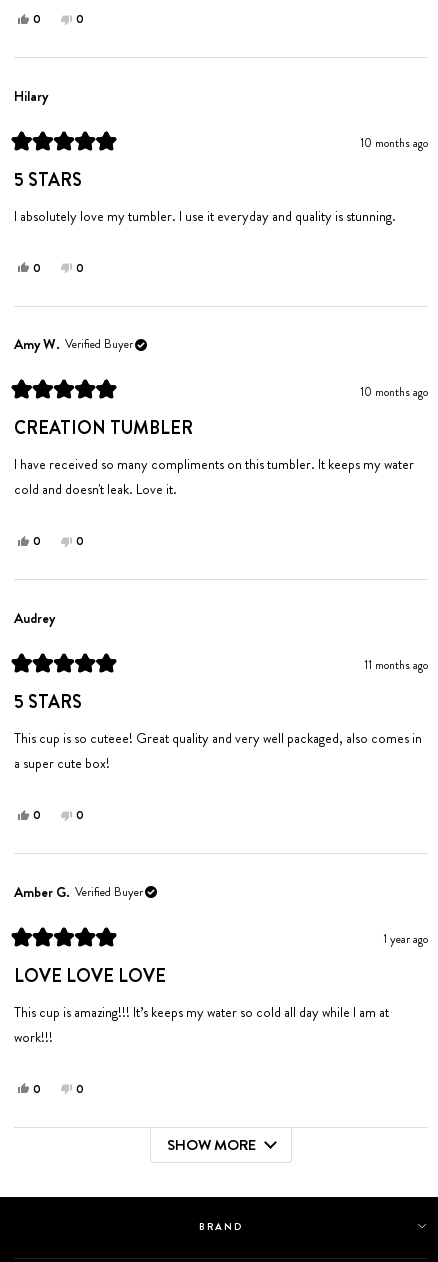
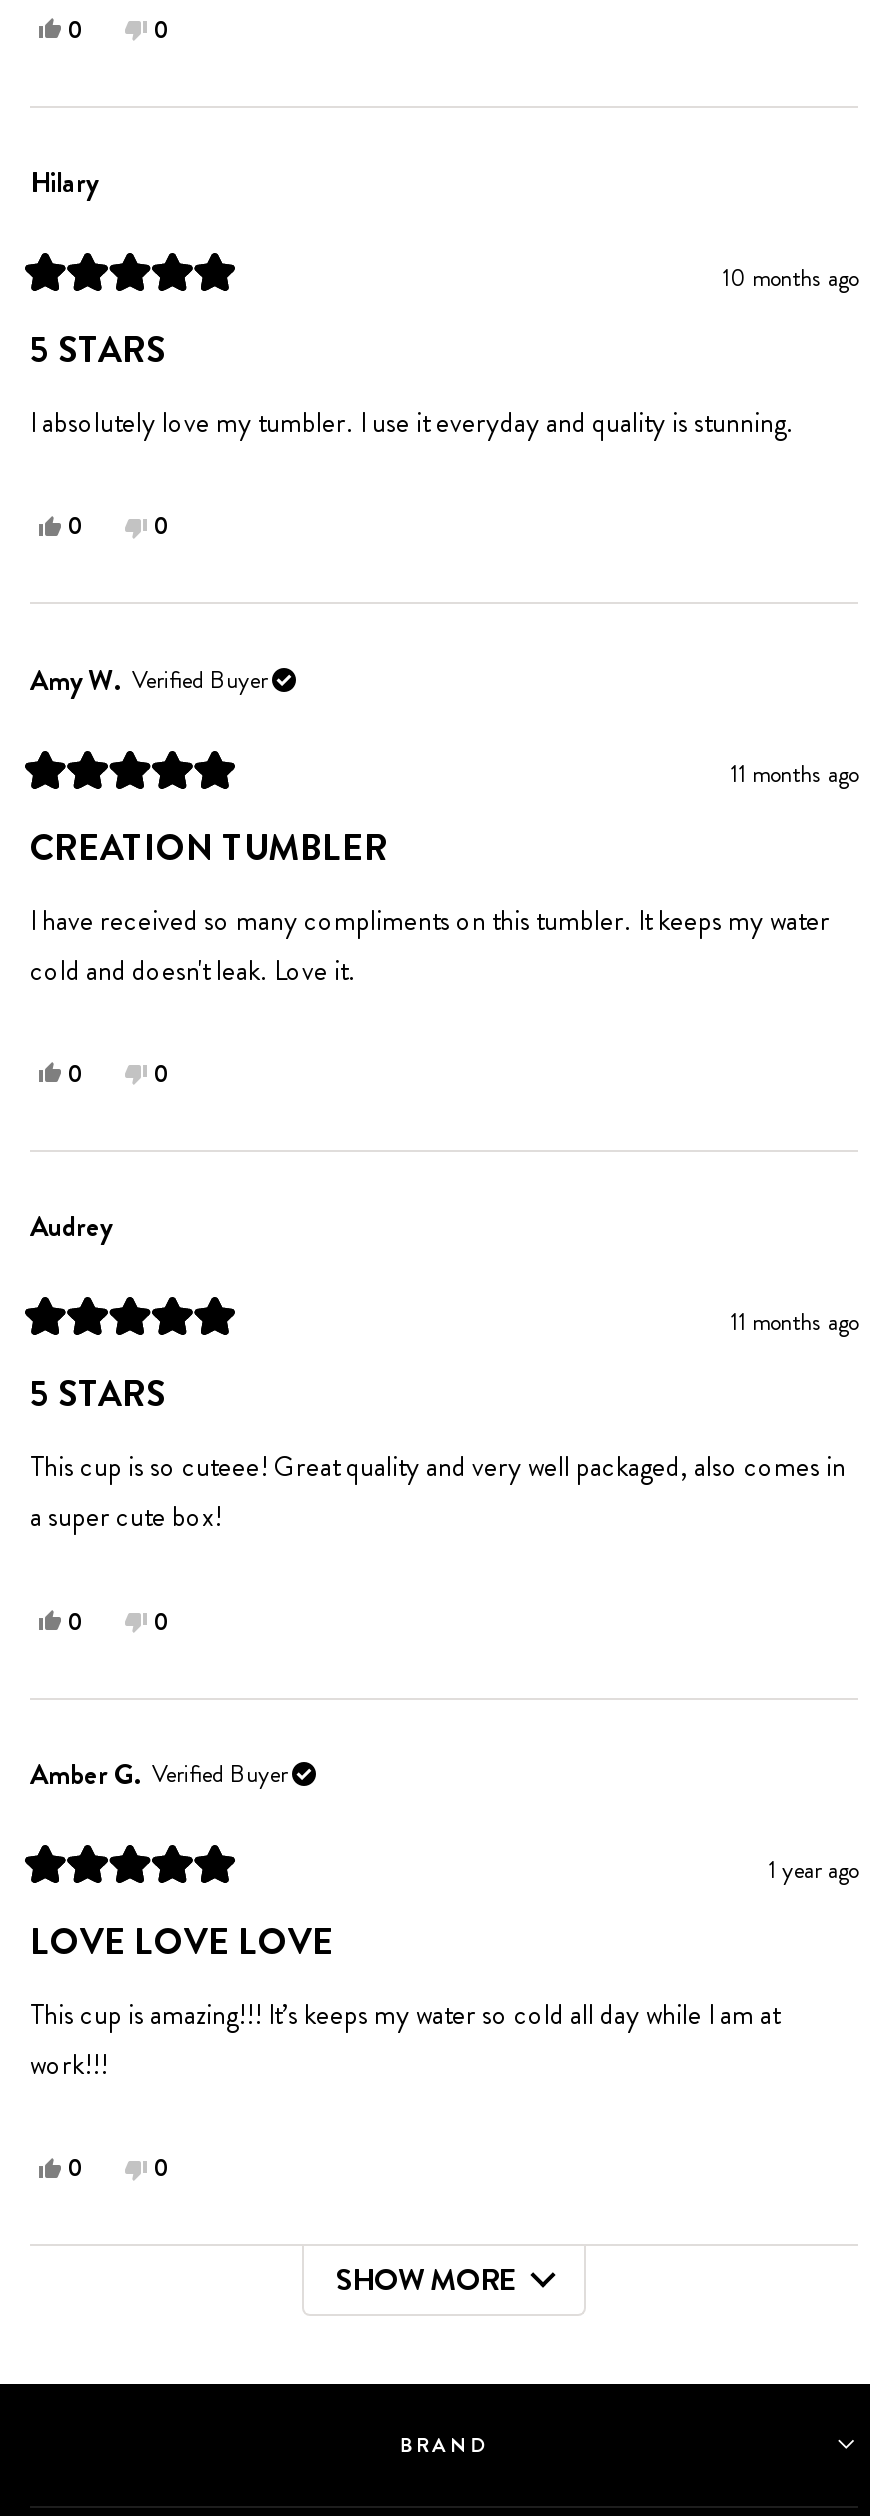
[360,383,428,401] 10 months ago -> [730,757,858,793] 11 months ago

